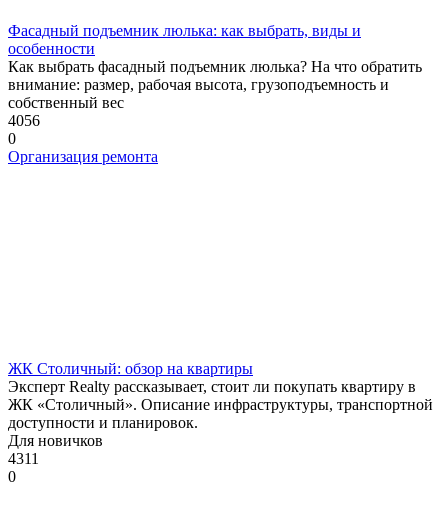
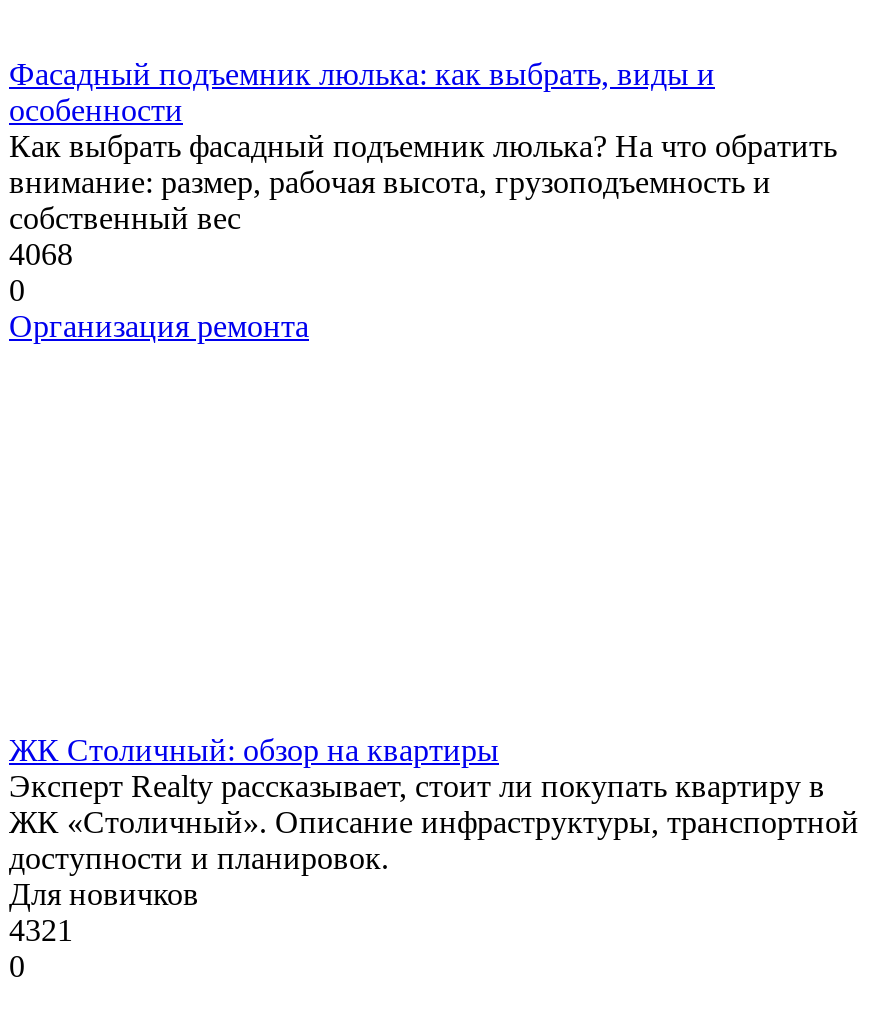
[8,112,40,129] 4056 -> [9,237,73,271] 4068
[8,450,39,467] 4311 -> [9,913,73,947] 4321

